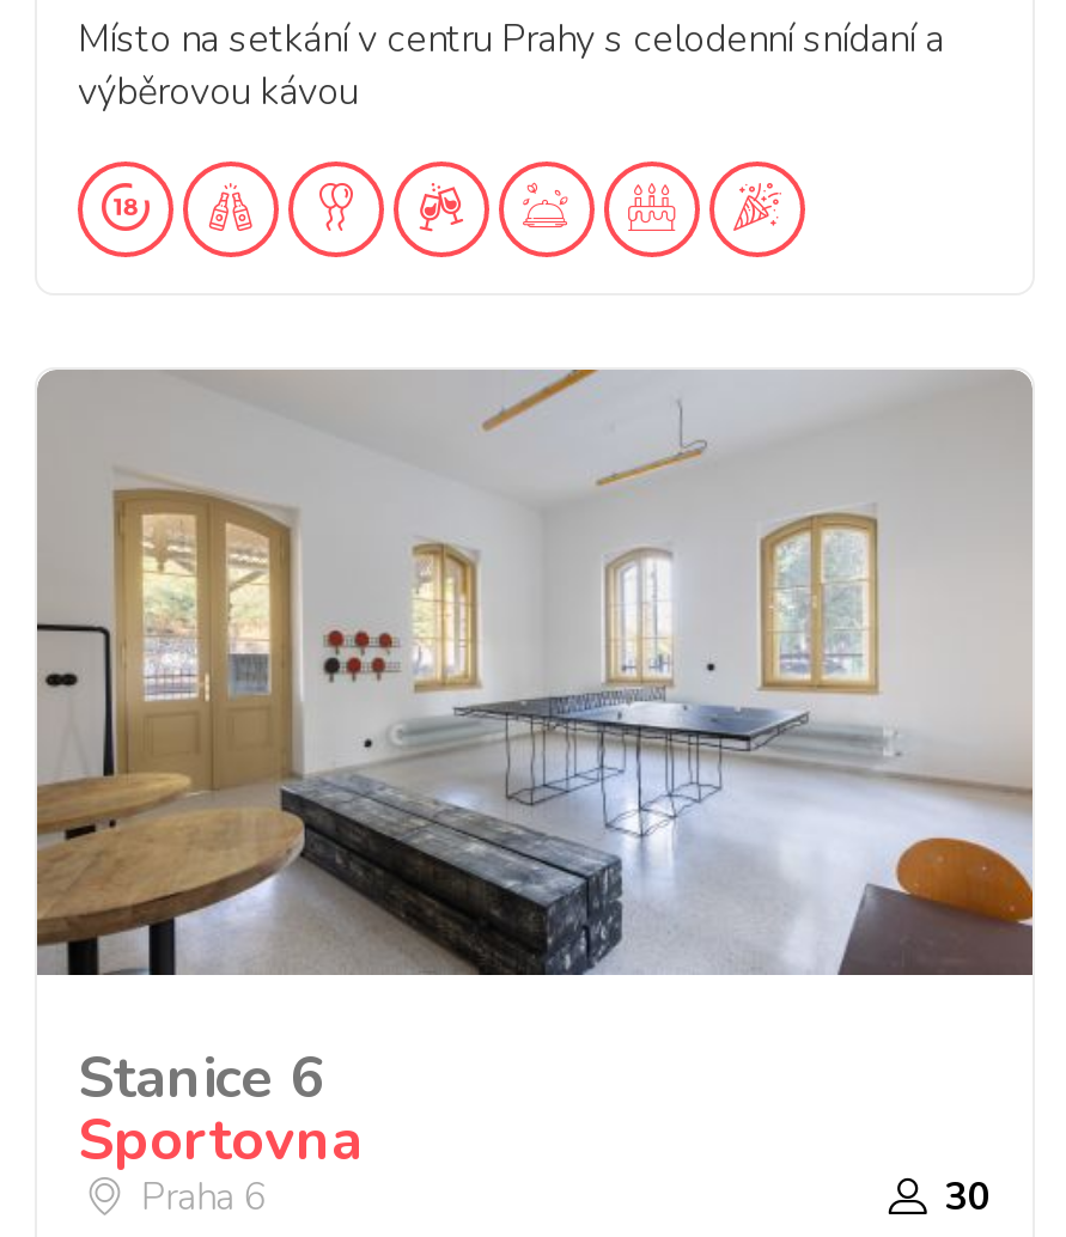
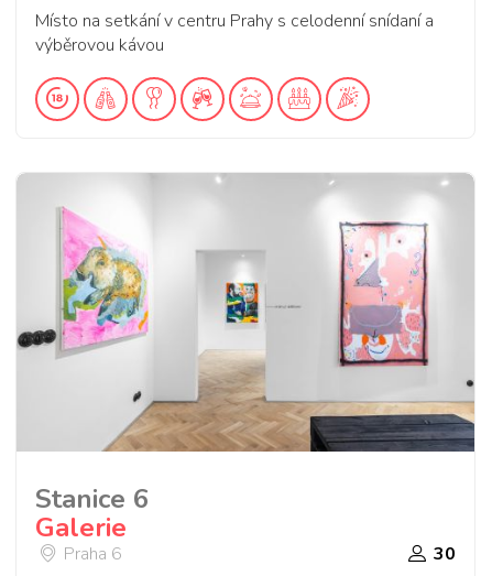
[35,367,1033,977] [image] -> [17,173,474,453] [image]
[78,1103,363,1179] Sportovna -> [35,510,127,546] Galerie

